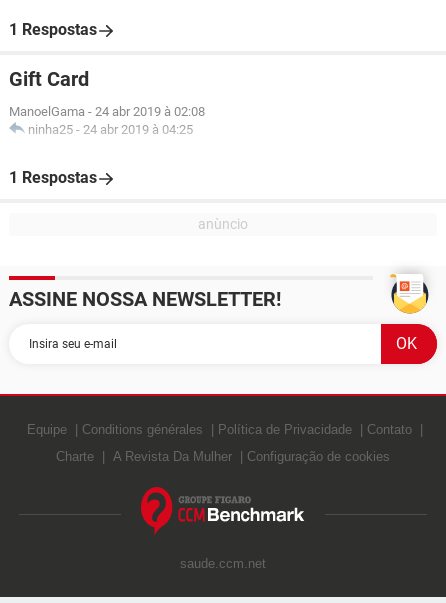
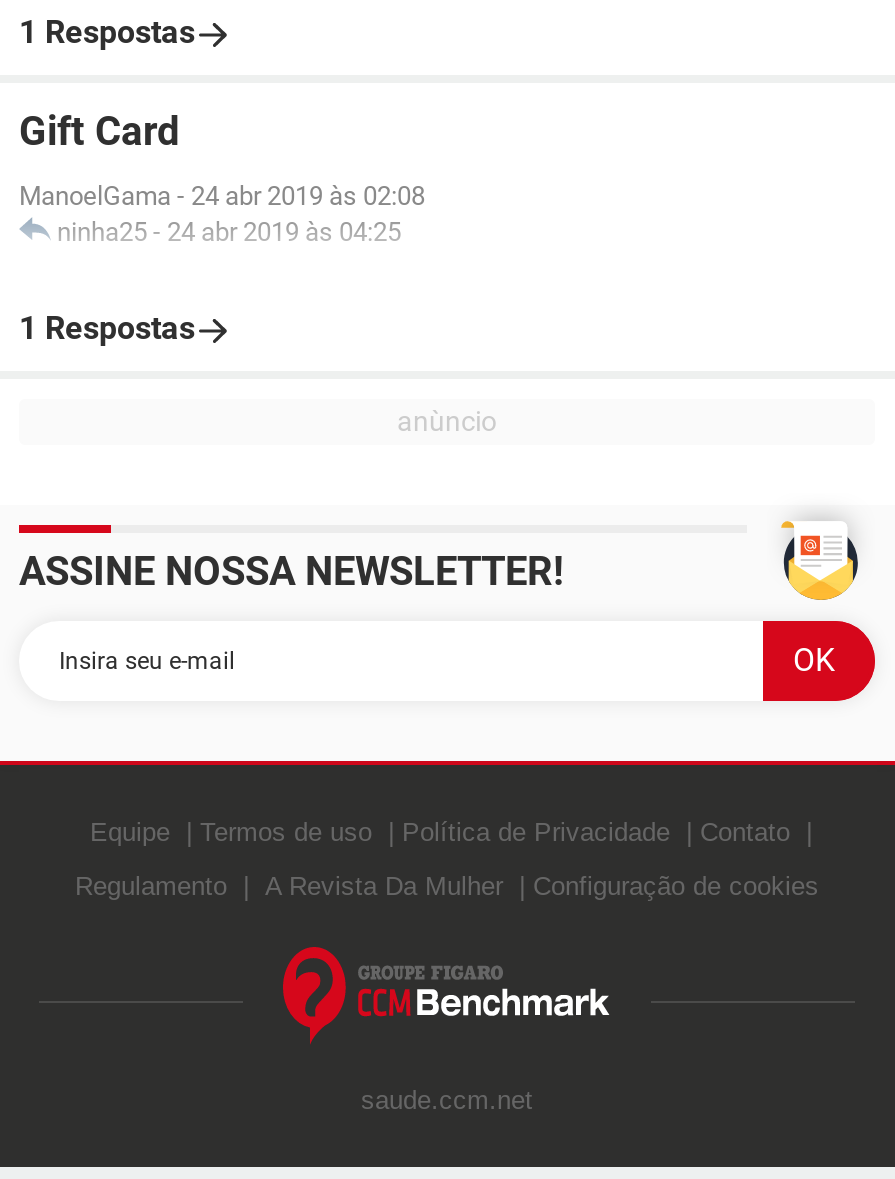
[9,104,205,119] ManoelGama - 24 abr 2019 à 02:08 -> [19,181,425,211] ManoelGama - 24 abr 2019 às 02:08
[28,122,193,137] ninha25 - 24 abr 2019 à 04:25 -> [57,217,401,247] ninha25 - 24 abr 2019 às 04:25
[82,422,203,437] Conditions générales -> [200,817,372,847] Termos de uso
[56,449,94,464] Charte -> [75,871,227,901] Regulamento

